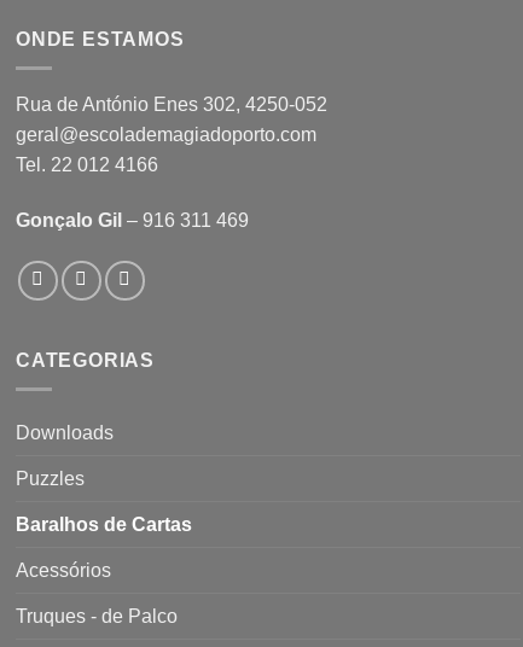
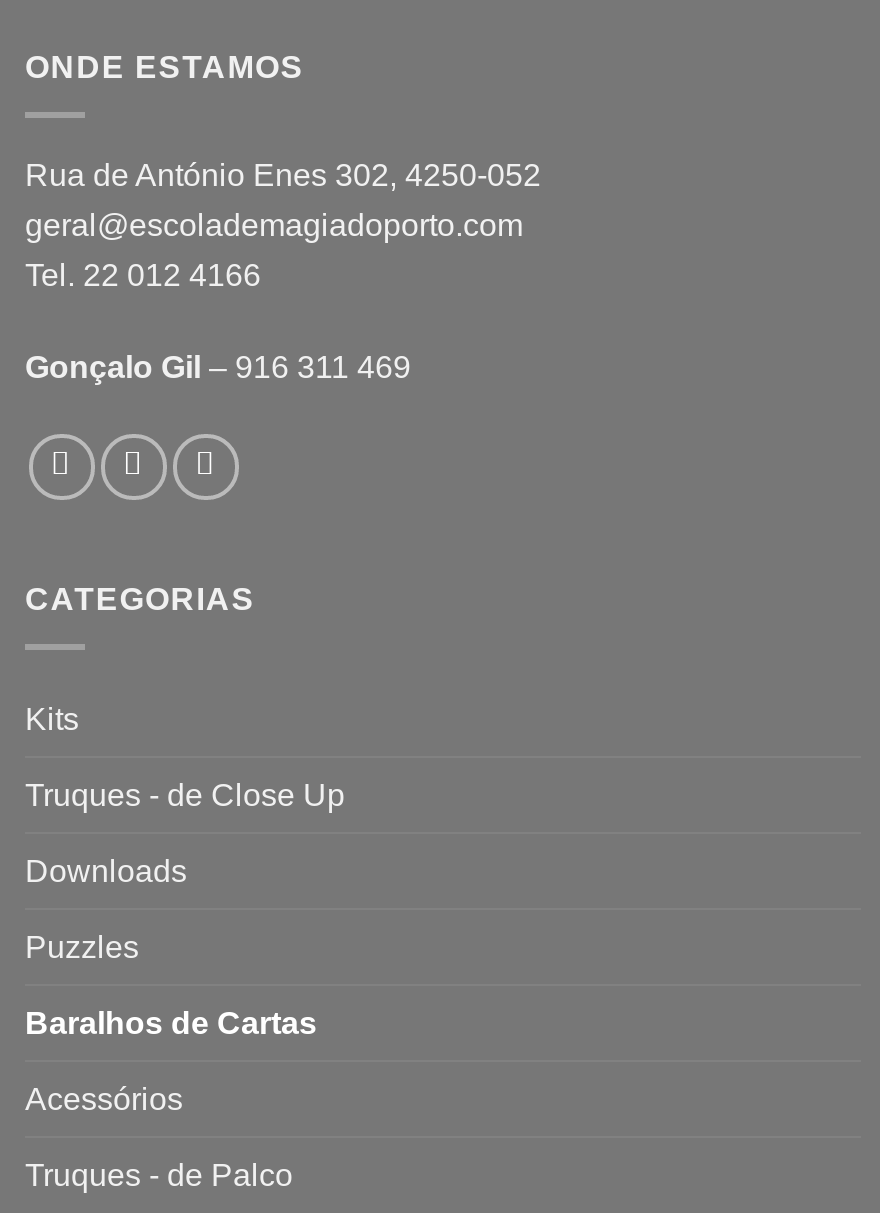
none -> [25,703,345,813] Kits | Truques - de Close Up

